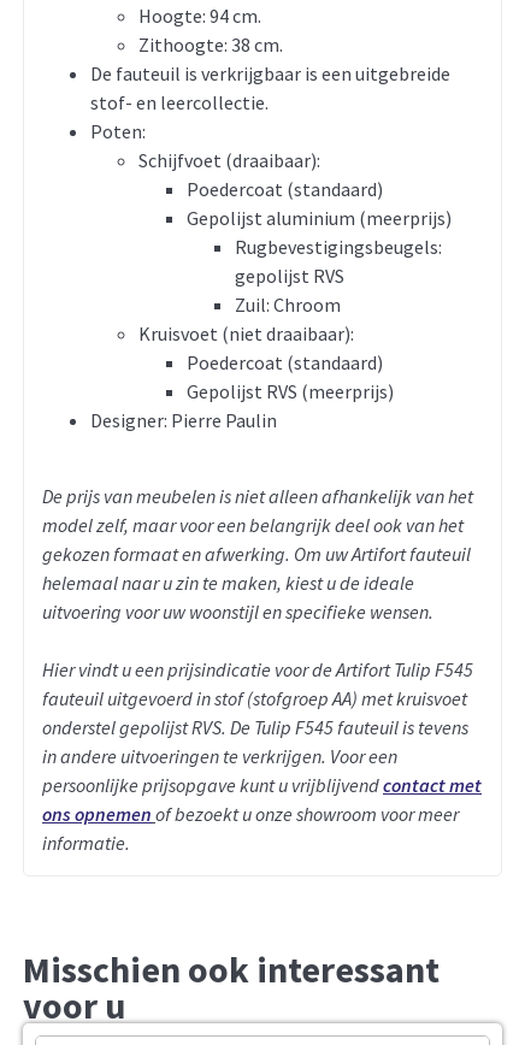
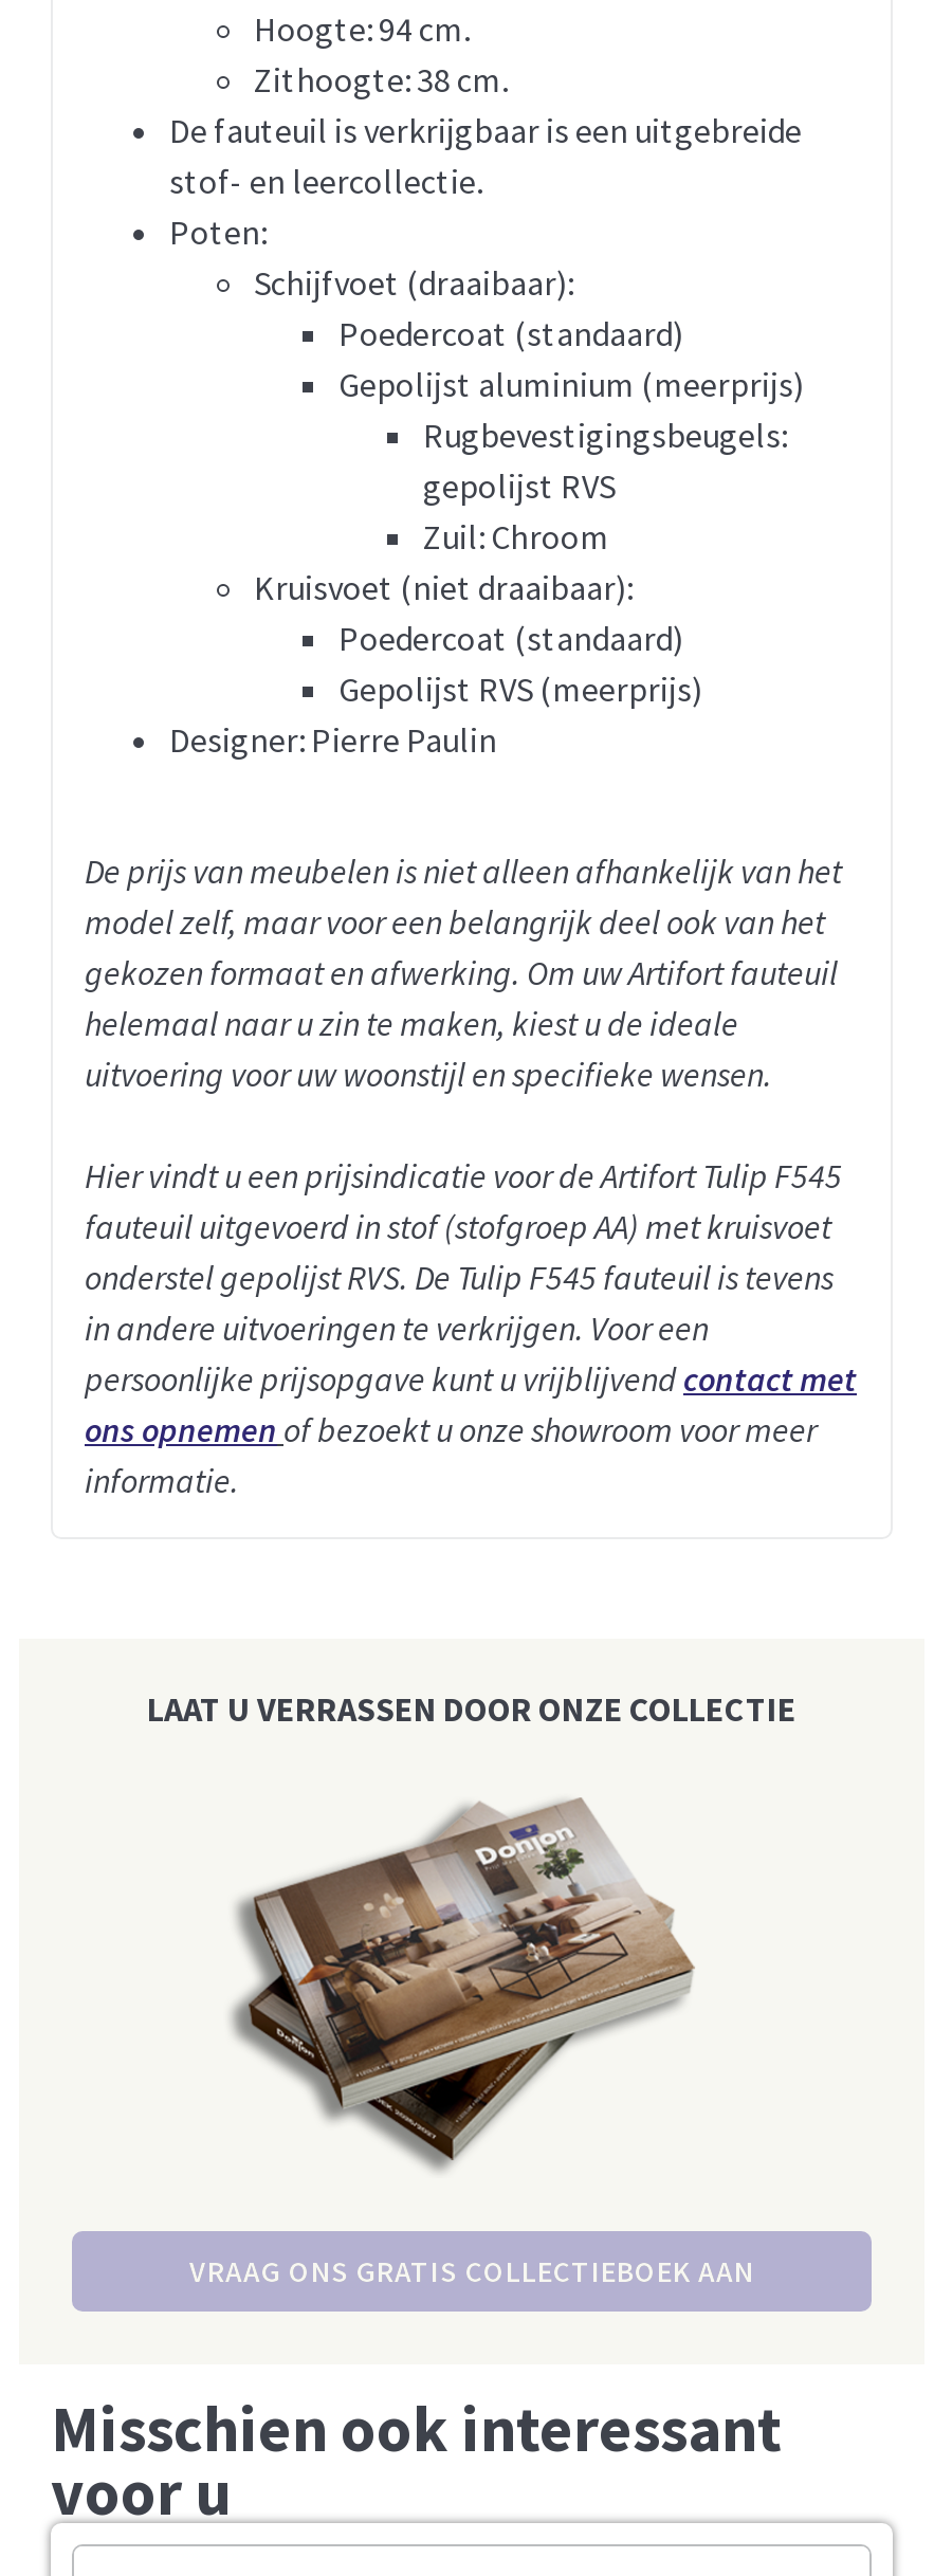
none -> [147,1687,796,1730] LAAT U VERRASSEN DOOR ONZE COLLECTIE
none -> [189,1798,754,2290] [image] | VRAAG ONS GRATIS COLLECTIEBOEK AAN

